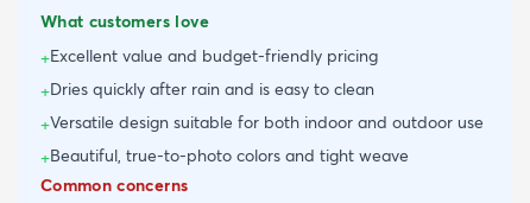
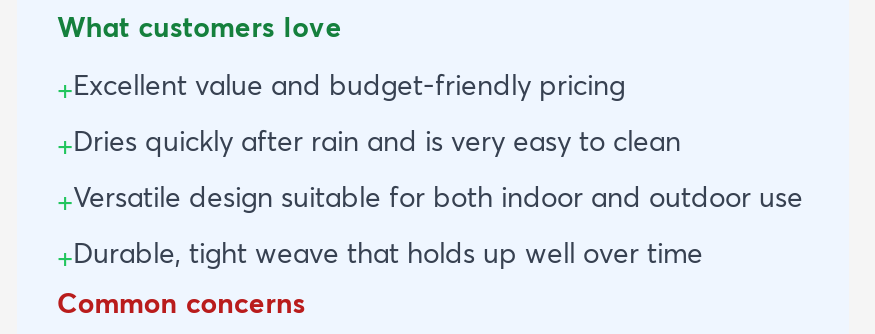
[40,78,374,102] +Dries quickly after rain and is easy to clean -> [57,124,681,164] +Dries quickly after rain and is very easy to clean
[40,145,409,169] +Beautiful, true-to-photo colors and tight weave -> [57,236,703,276] +Durable, tight weave that holds up well over time

